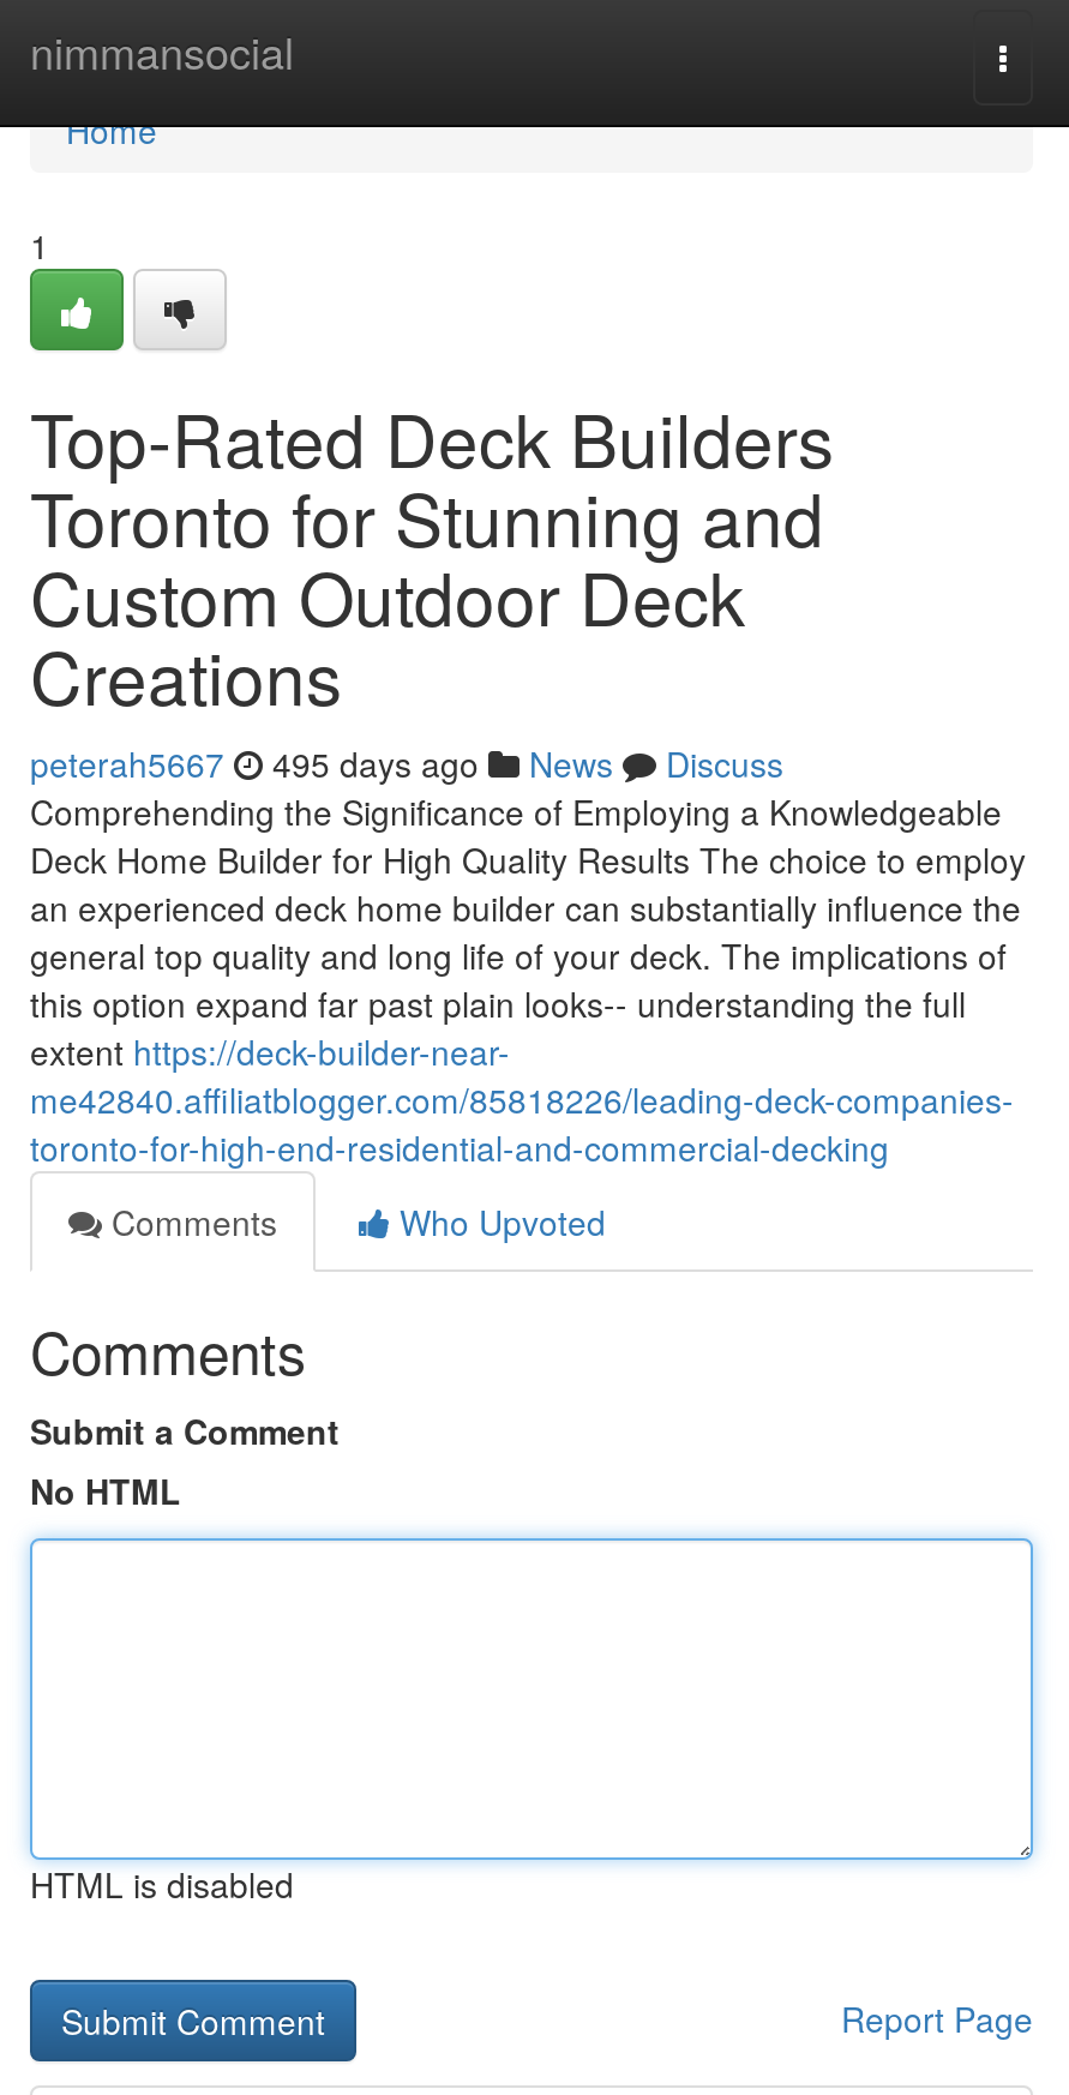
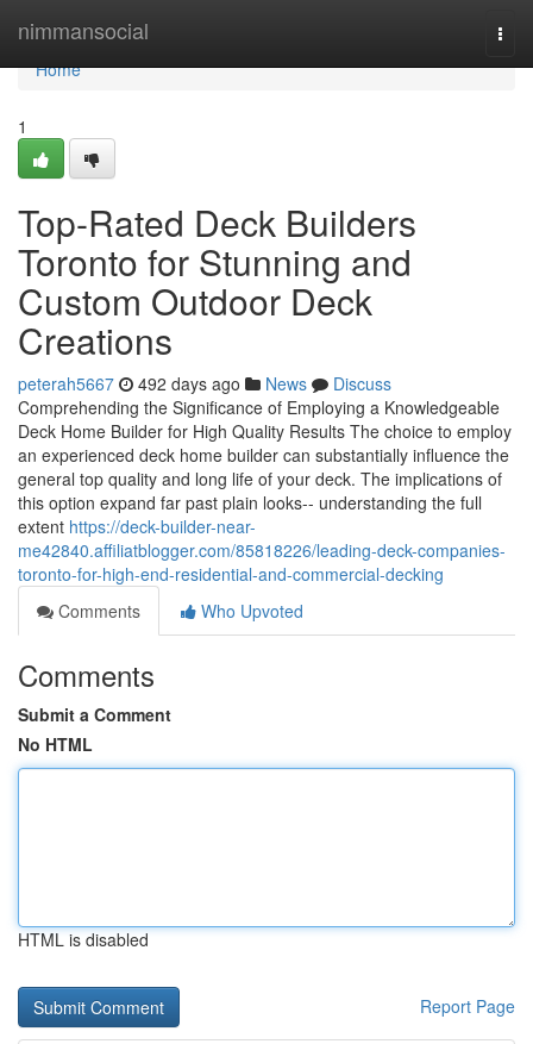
[30,739,783,787] peterah5667 495 days ago News Discuss -> [18,371,391,395] peterah5667 492 days ago News Discuss

